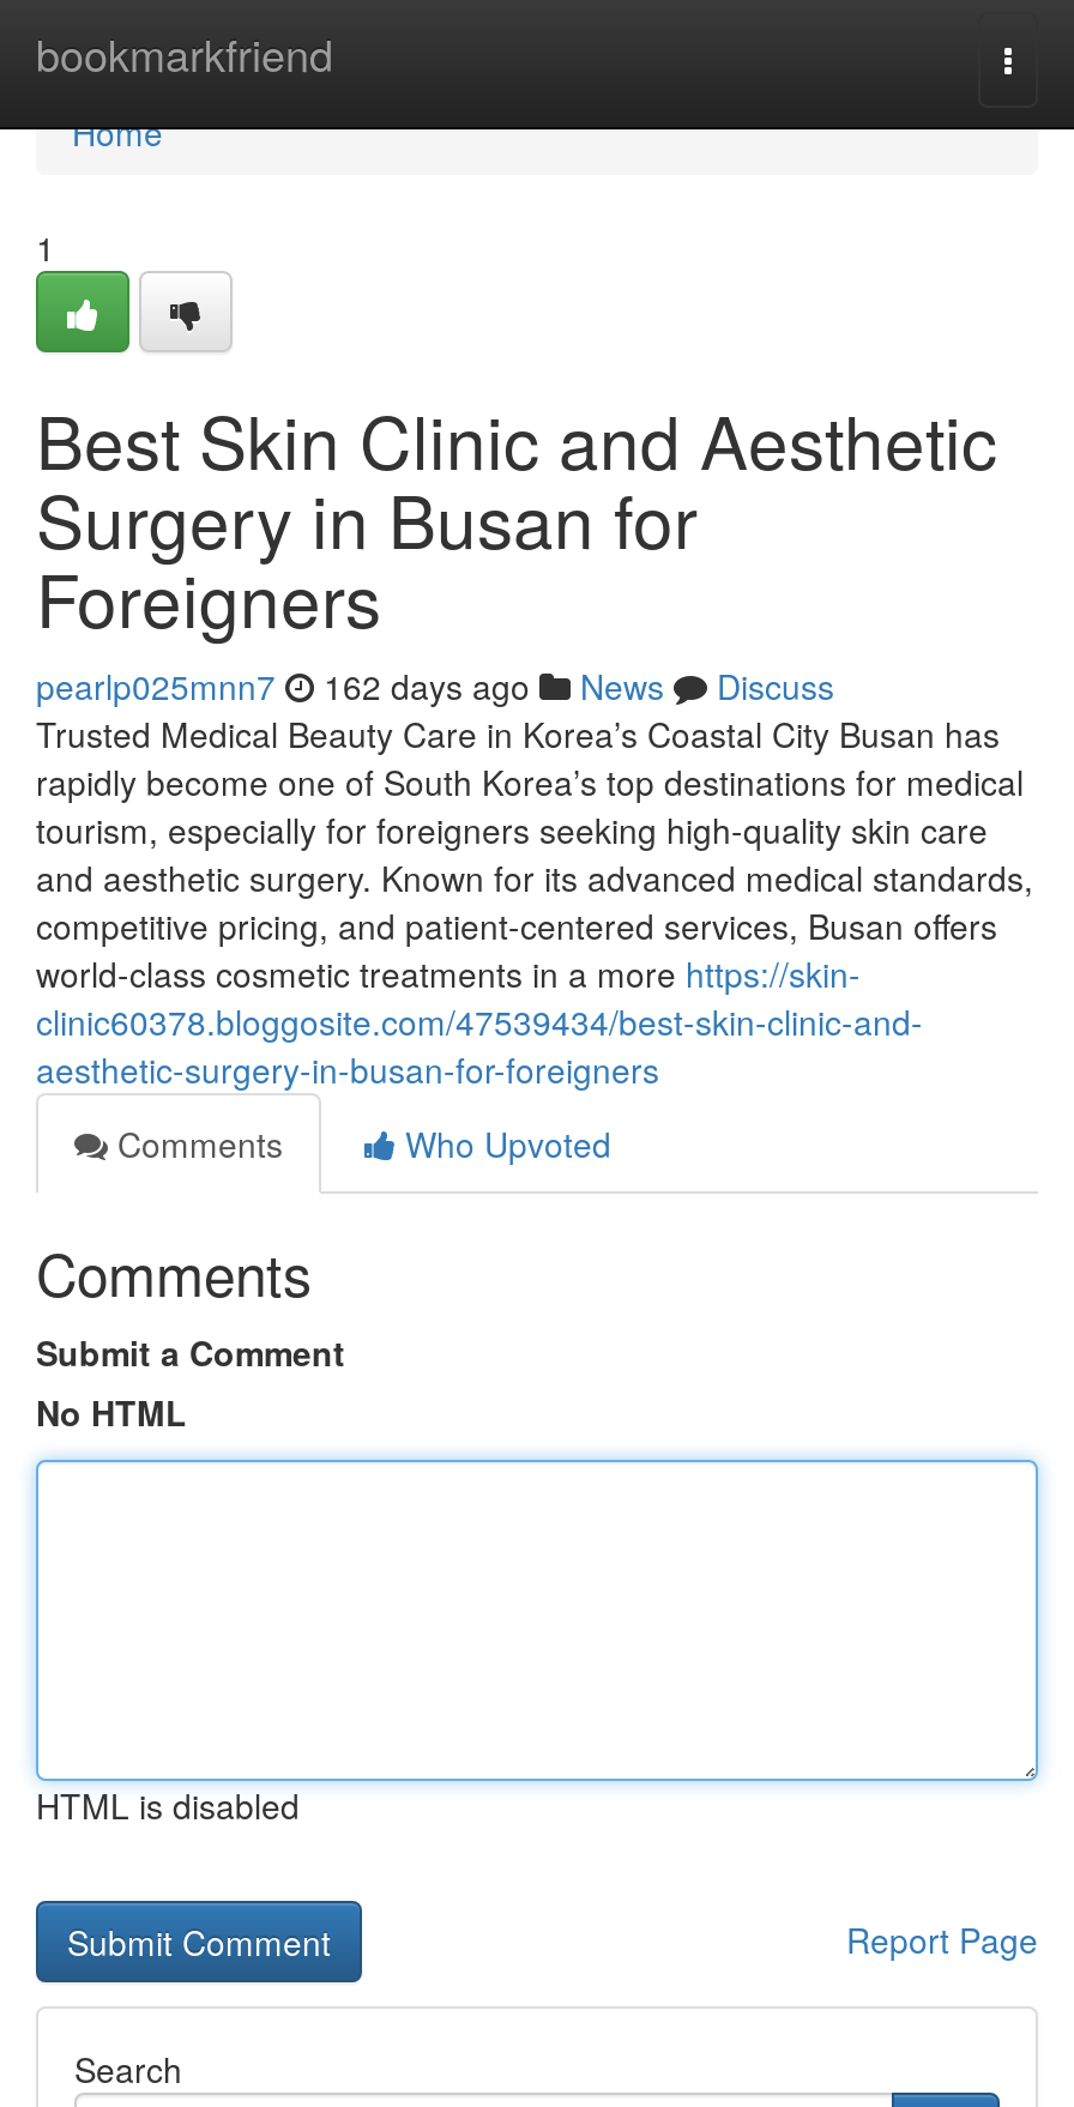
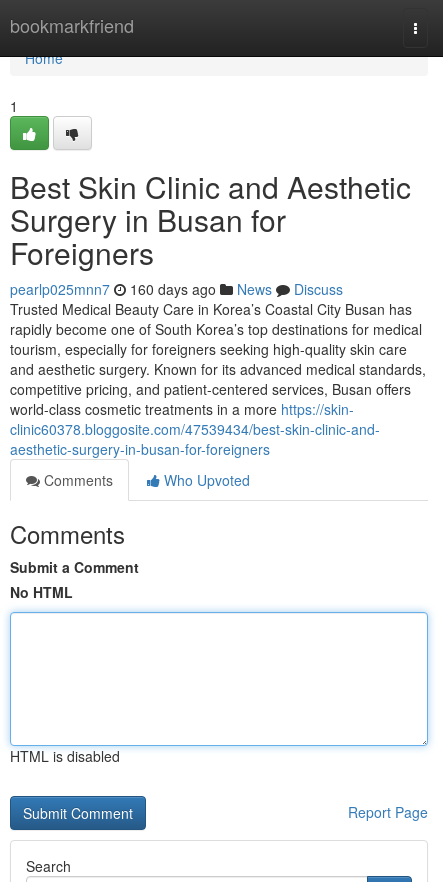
[36,662,834,710] pearlp025mnn7 162 days ago News Discuss -> [10,279,343,299] pearlp025mnn7 160 days ago News Discuss

